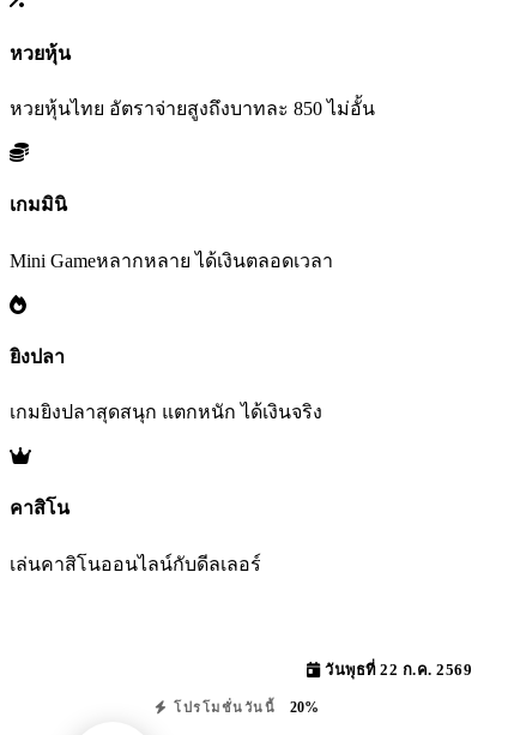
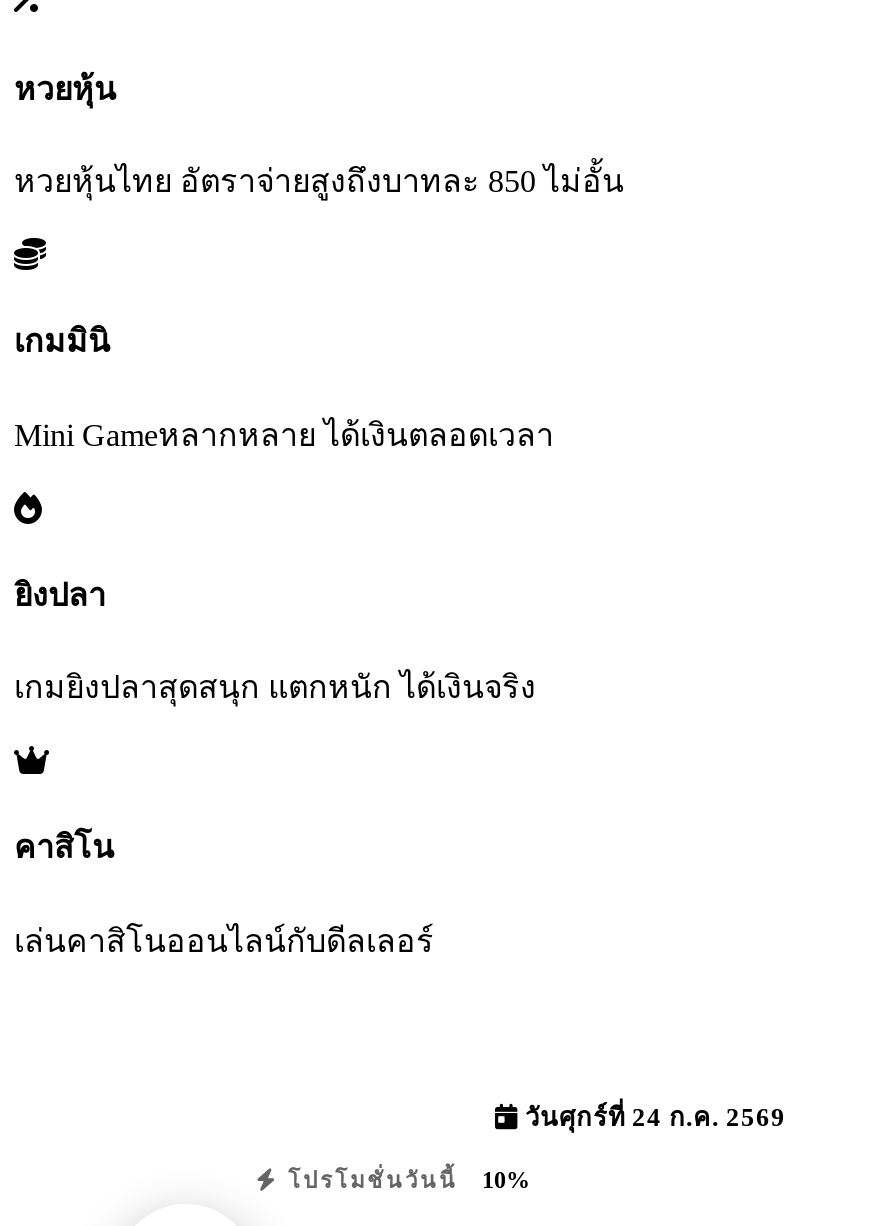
[321,661,472,678] วันพุธที่ 22 ก.ค. 2569 -> [518,1103,786,1131] วันศุกร์ที่ 24 ก.ค. 2569
[168,699,319,715] โปรโมชั่นวันนี้ 20% -> [279,1165,530,1193] โปรโมชั่นวันนี้ 10%

